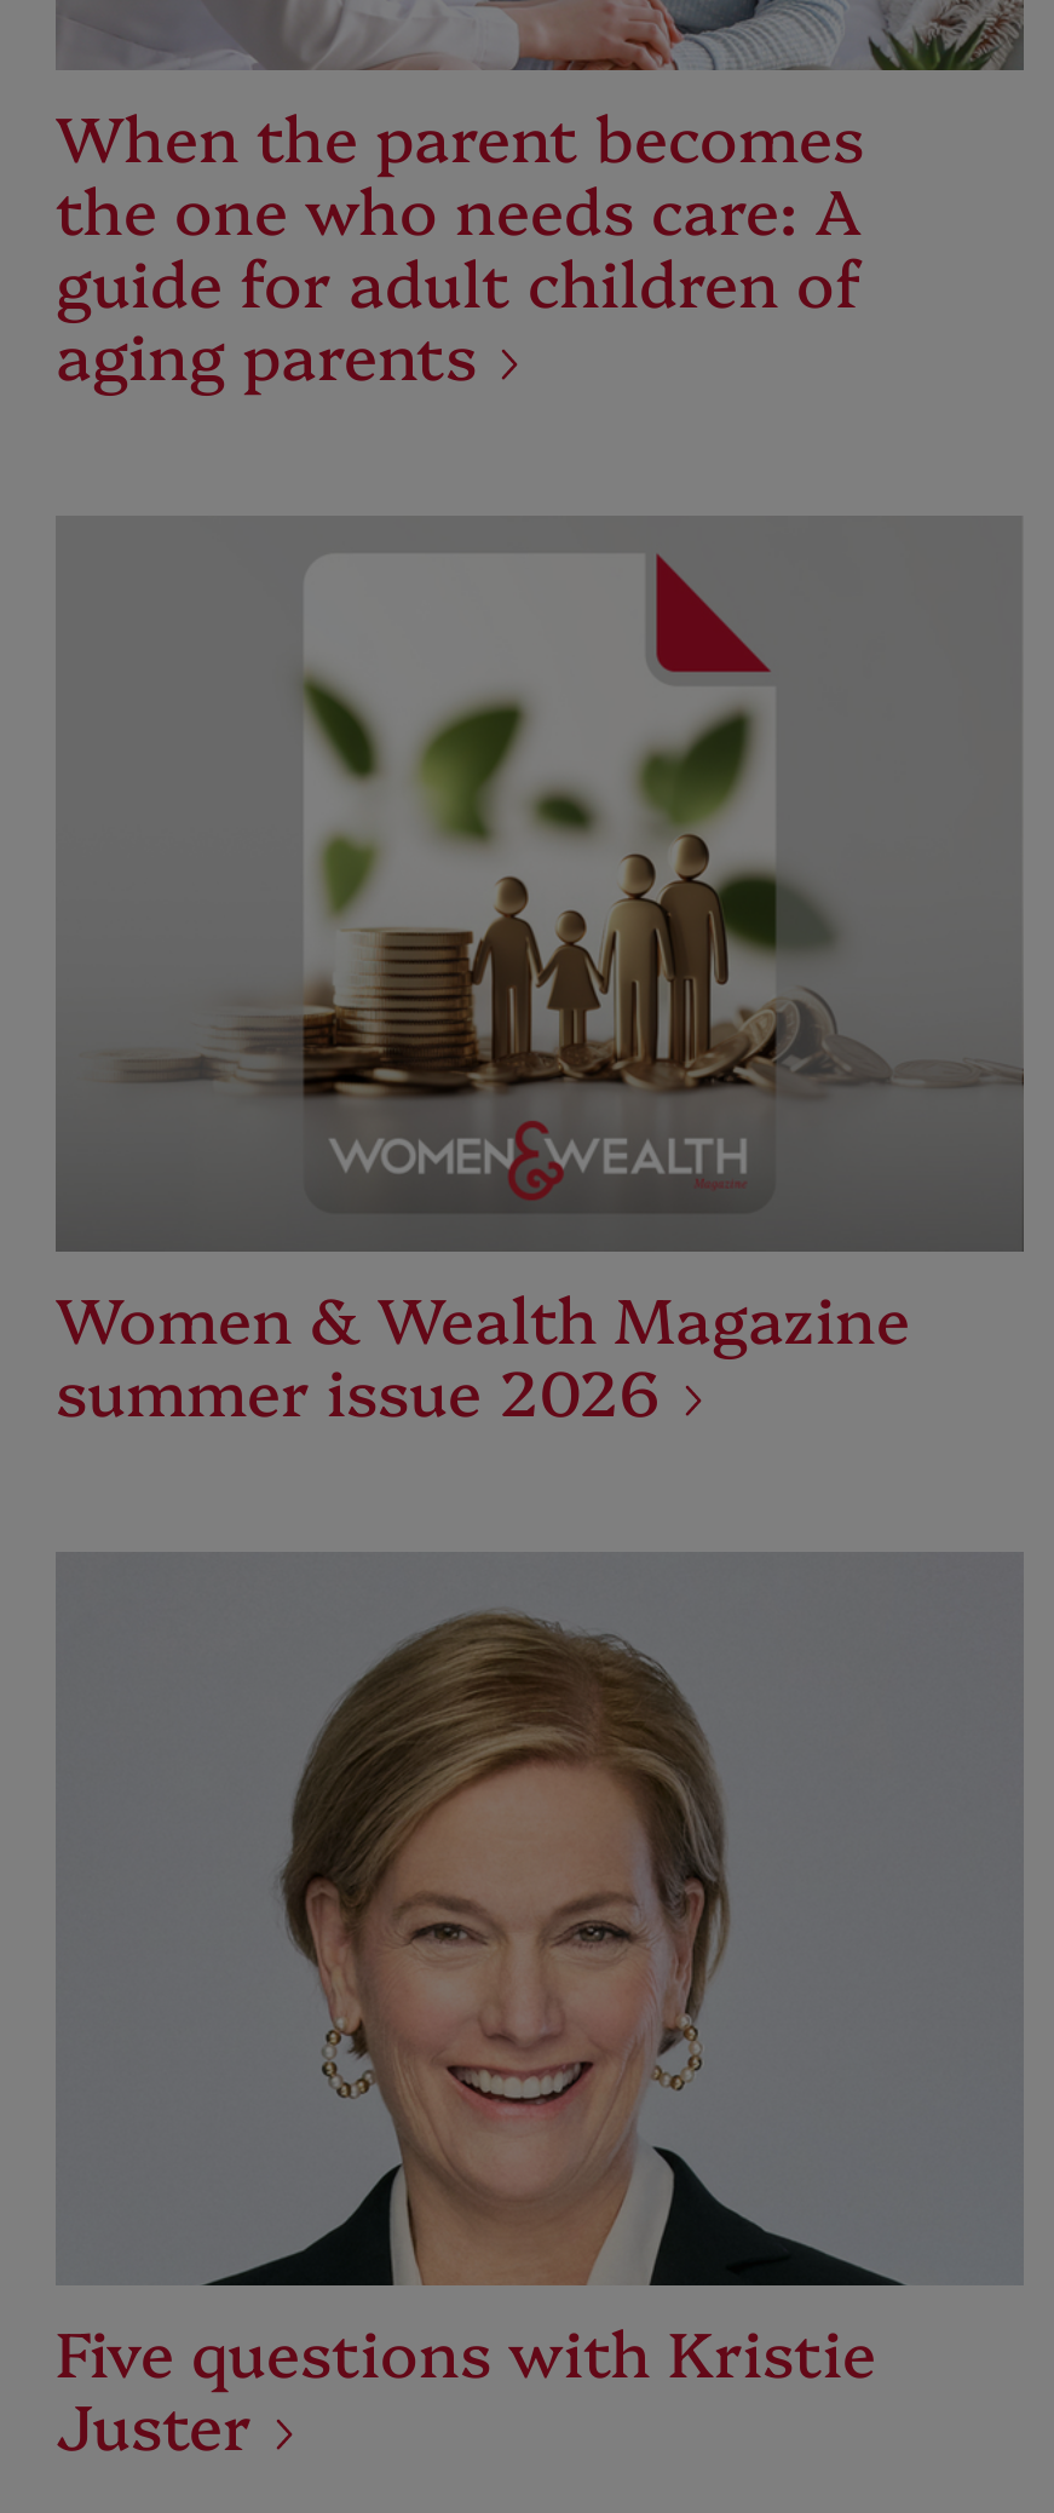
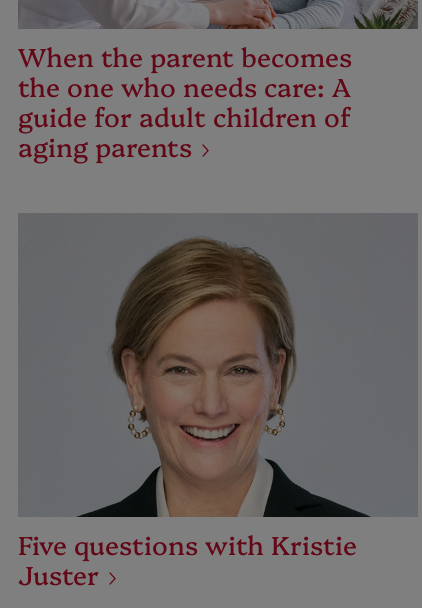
[56,554,1024,1433] [image] | Women & Wealth Magazine | summer issue 2026 -> none

